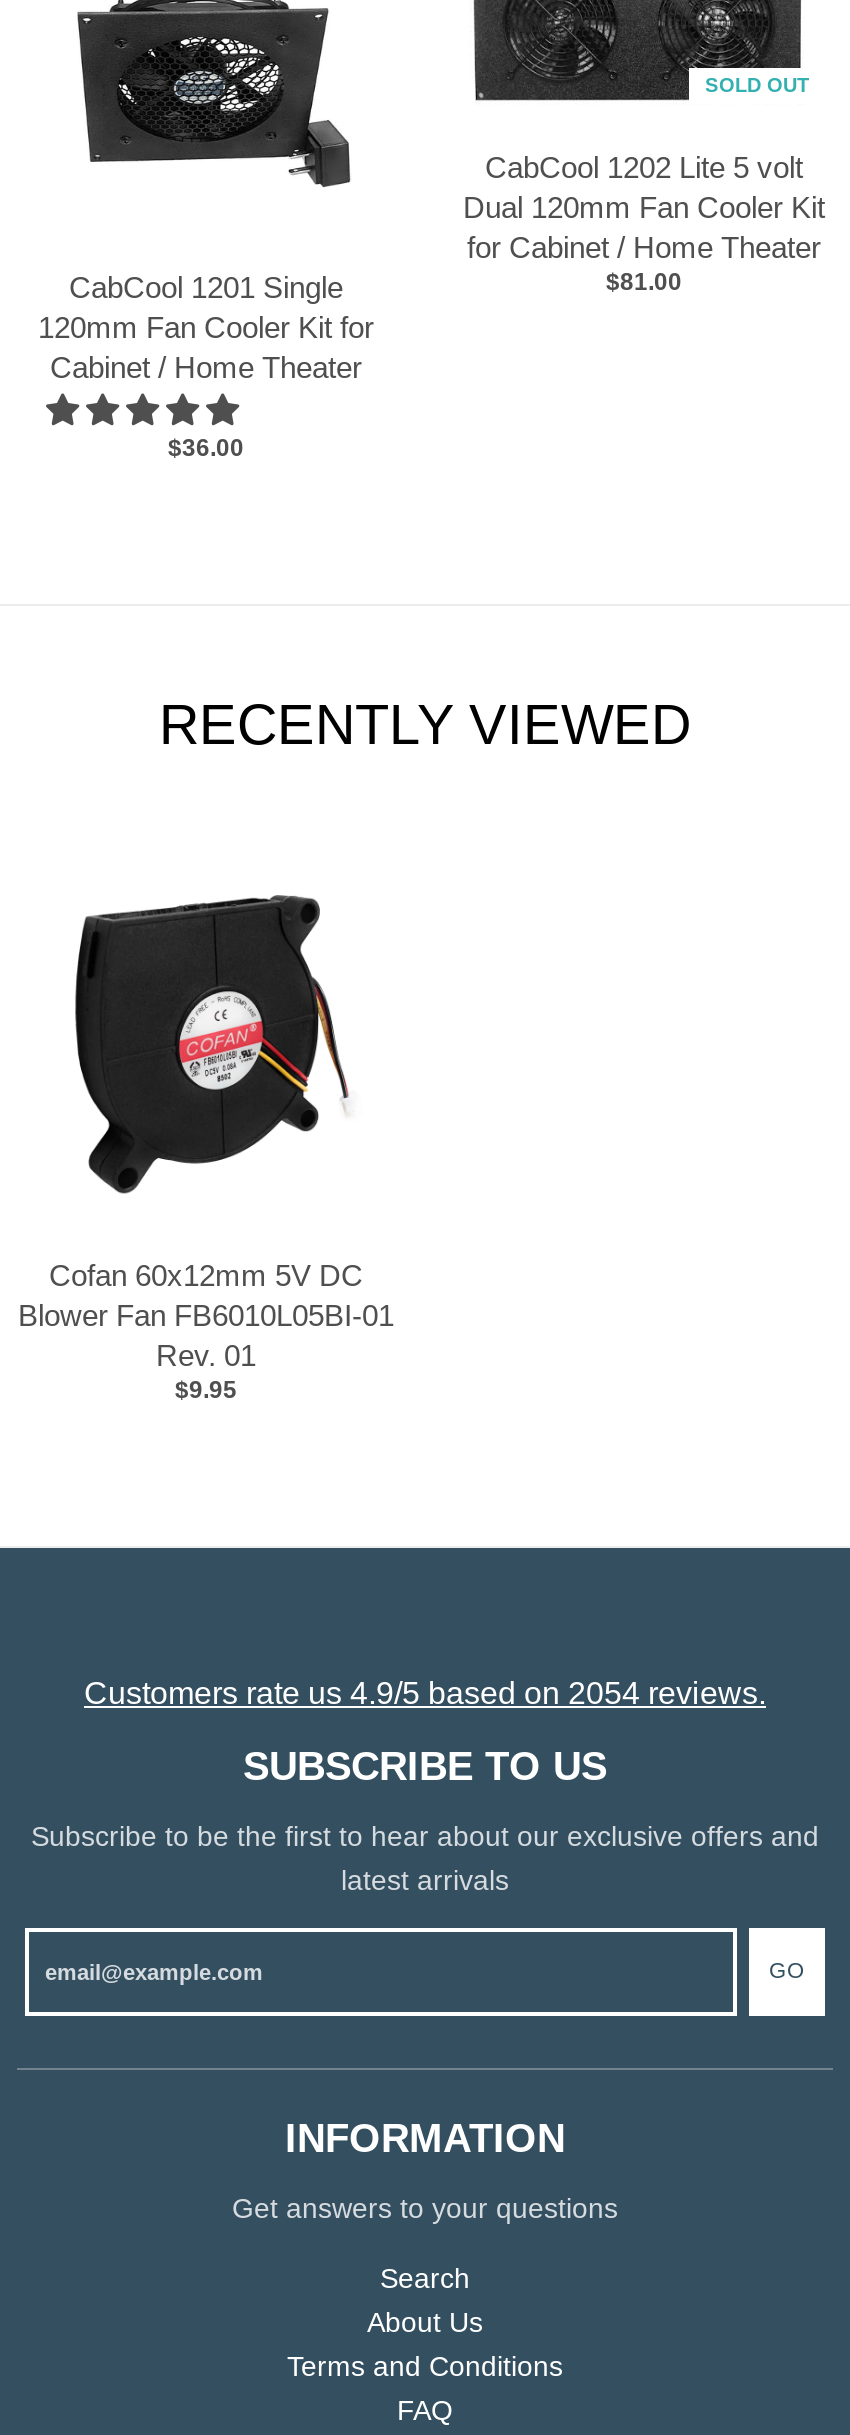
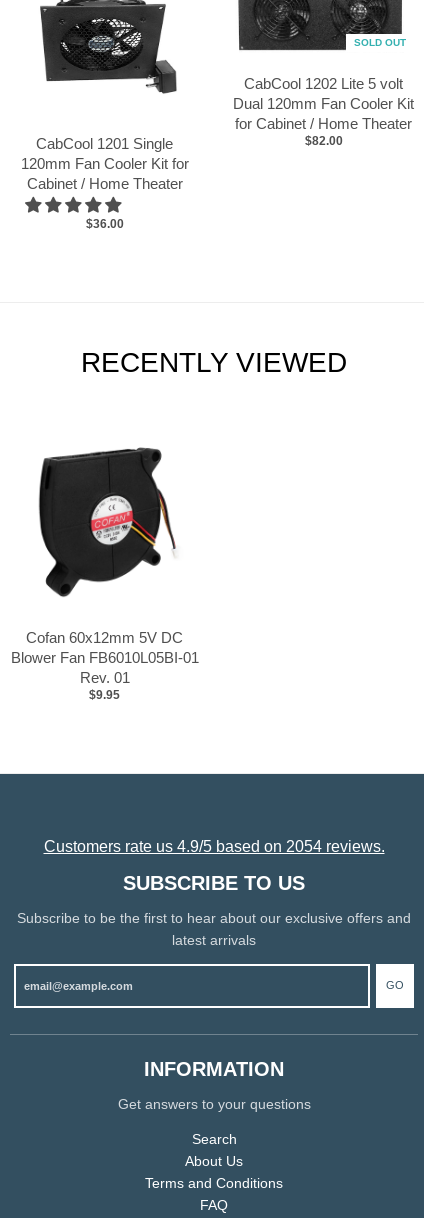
[606,267,682,295] $81.00 -> [304,134,342,148] $82.00

